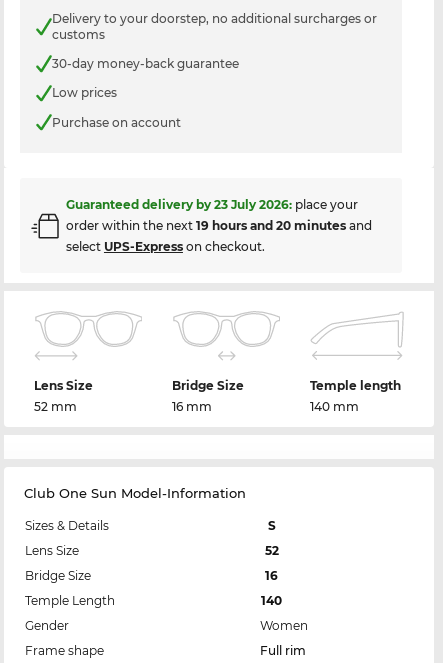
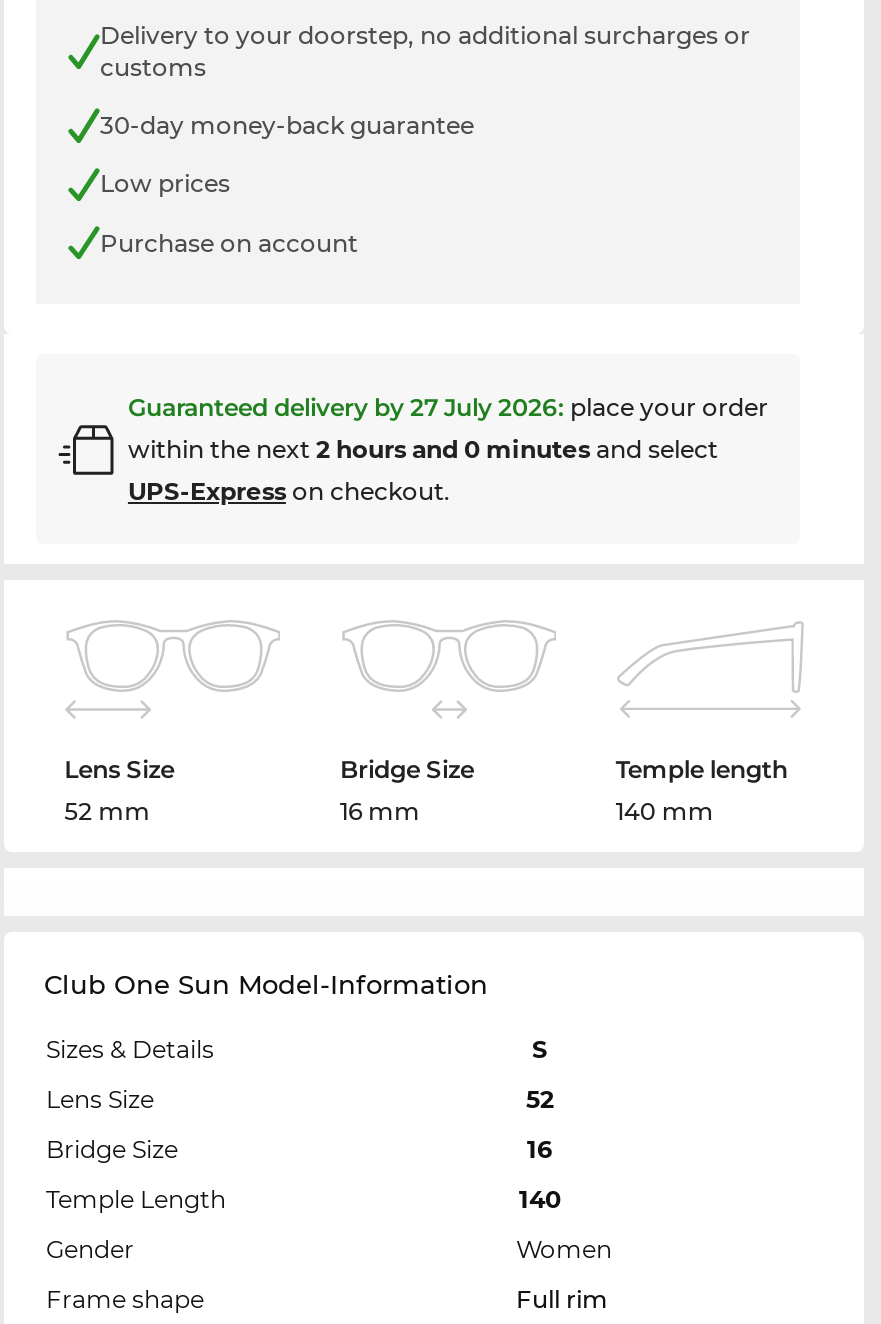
[66,197,372,254] Guaranteed delivery by 23 July 2026: place your | order within the next 19 hours and 20 minutes and | select UPS-Express on checkout. -> [128,393,768,507] Guaranteed delivery by 27 July 2026: place your order | within the next 2 hours and 0 minutes and select | UPS-Express on checkout.

